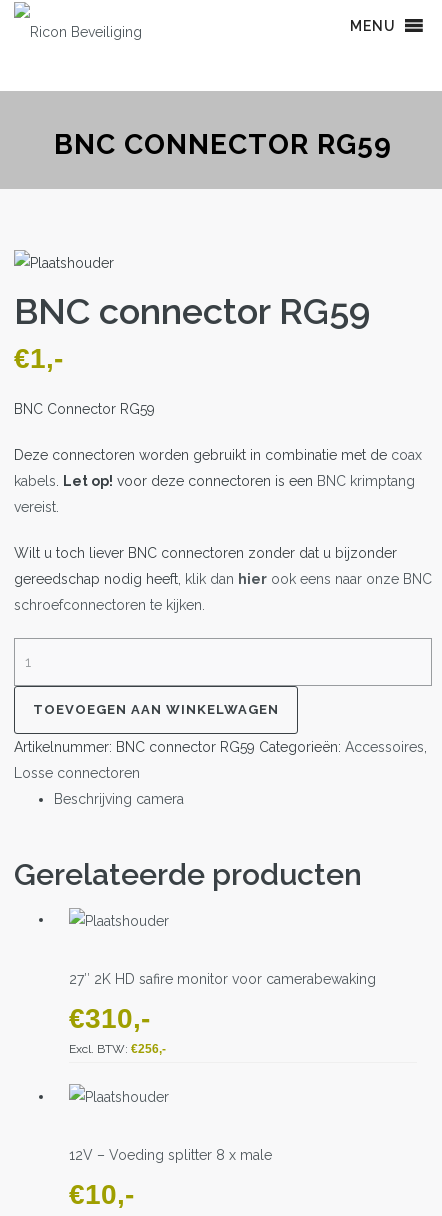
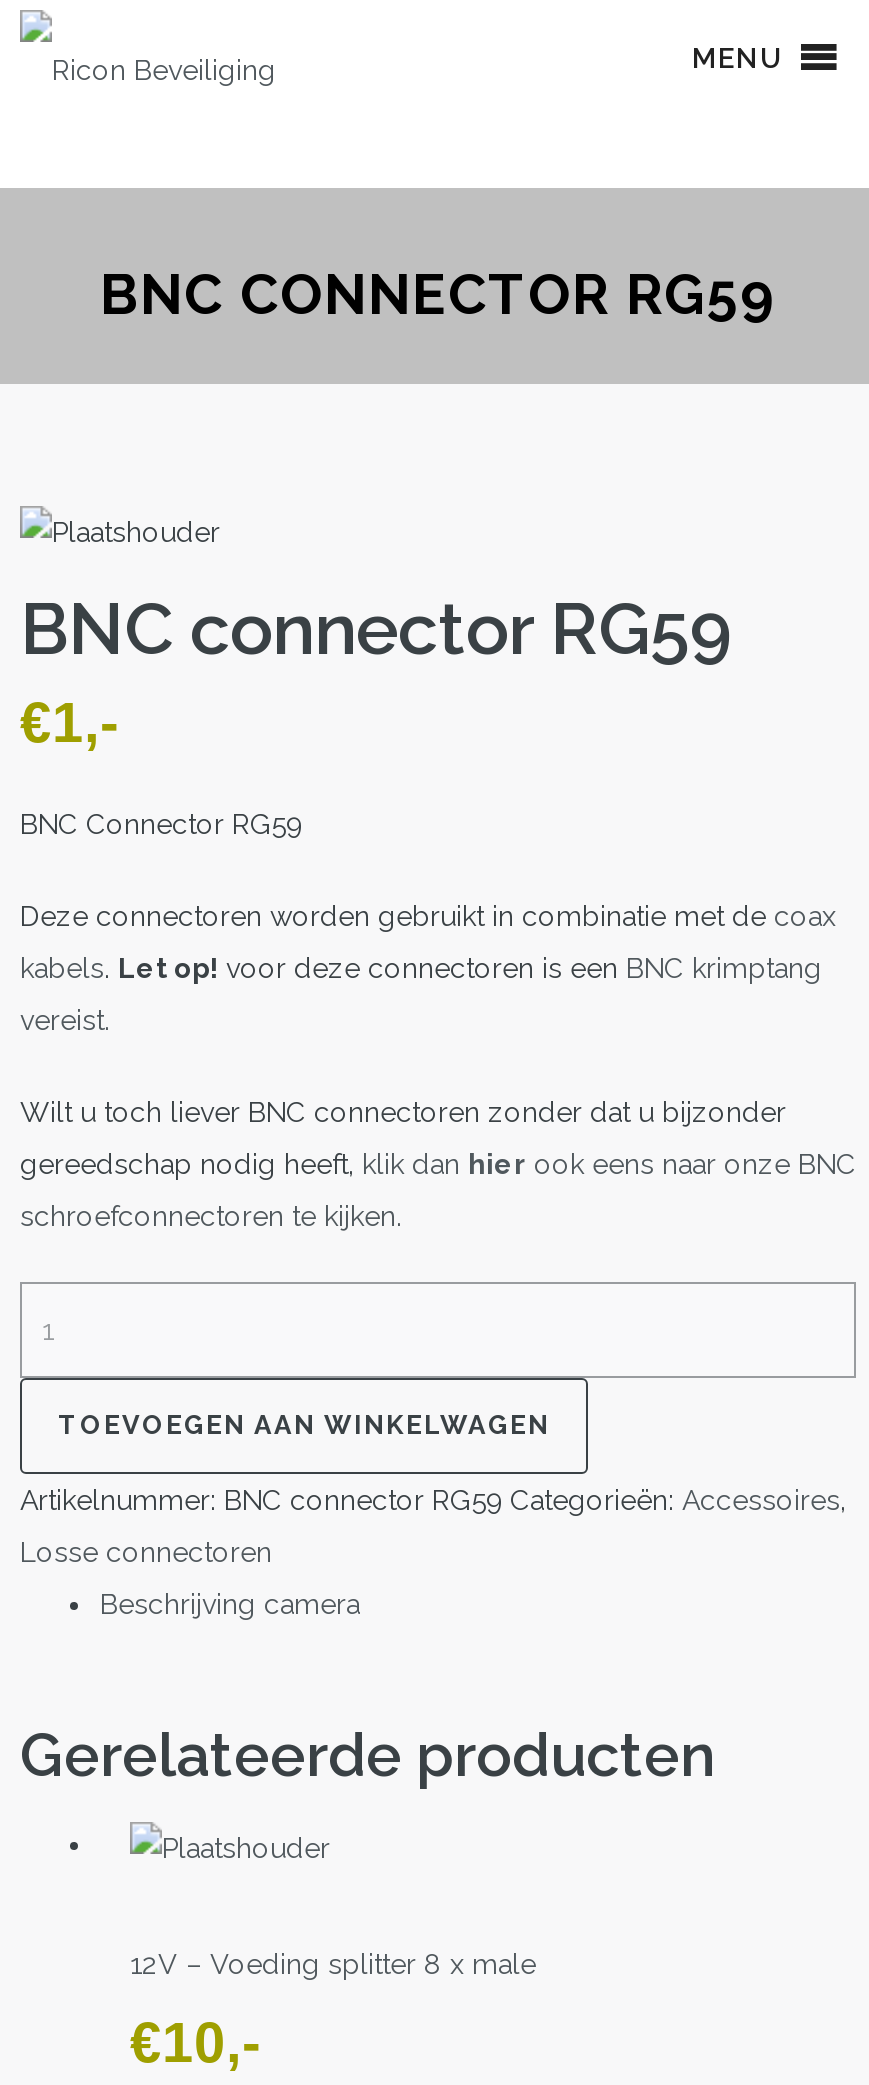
[69,971,376,1056] 27″ 2K HD safire monitor voor camerabewaking | €310 | Excl. BTW: €256 -> none

